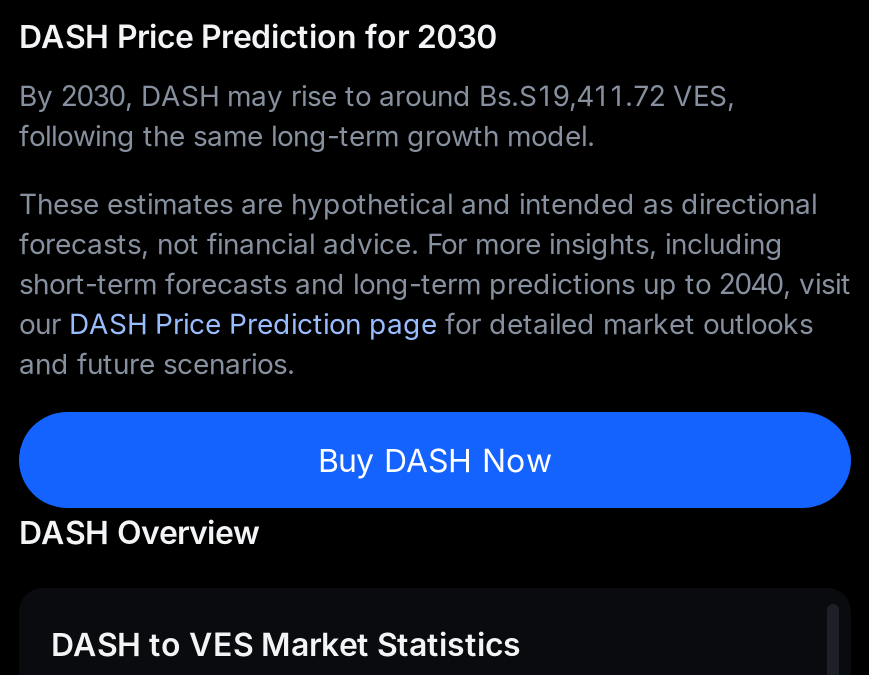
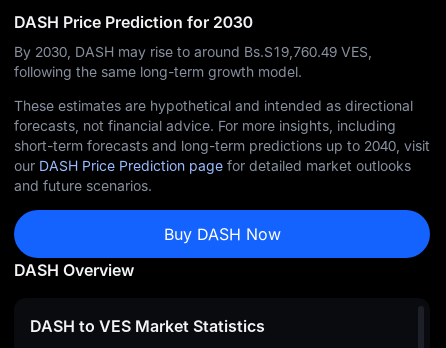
[19,79,735,113] By 2030, DASH may rise to around Bs.S19,411.72 VES, -> [14,43,372,60] By 2030, DASH may rise to around Bs.S19,760.49 VES,

